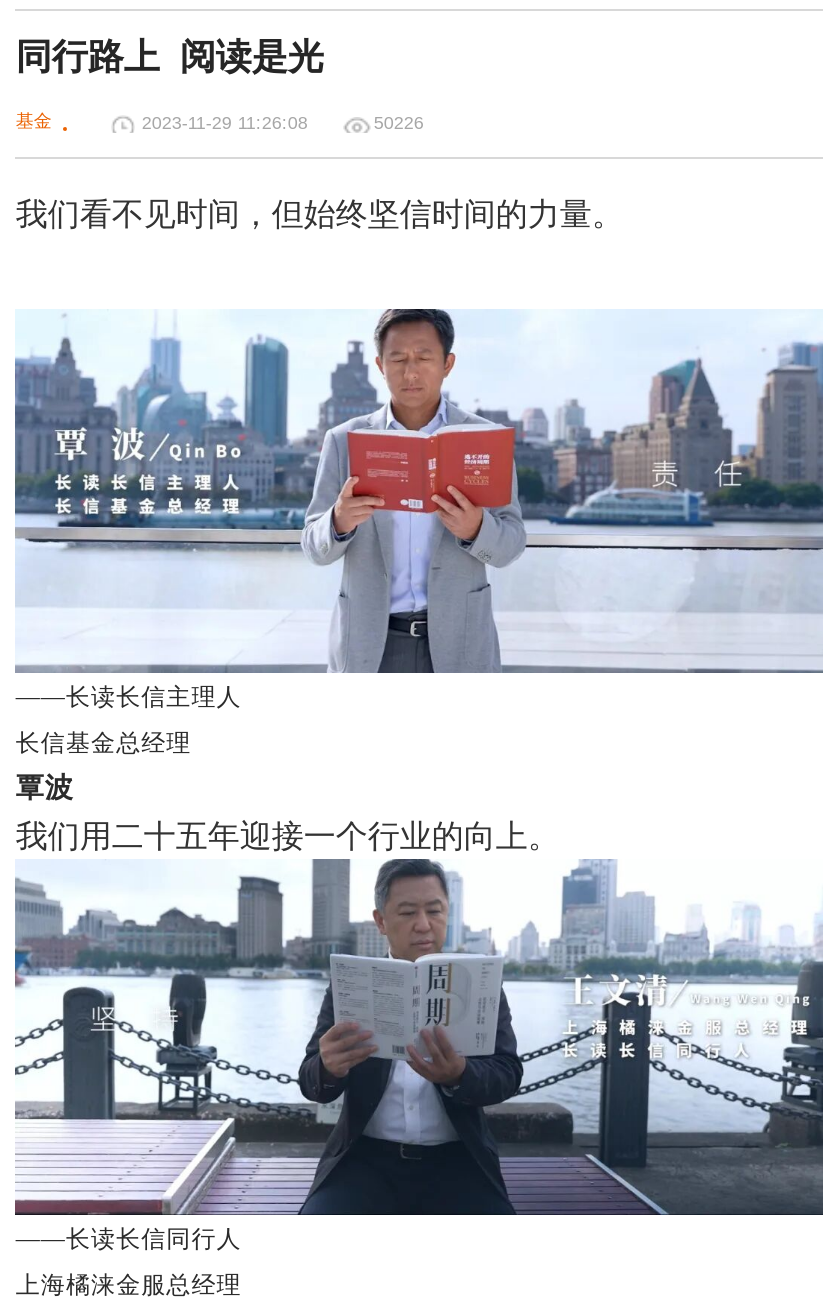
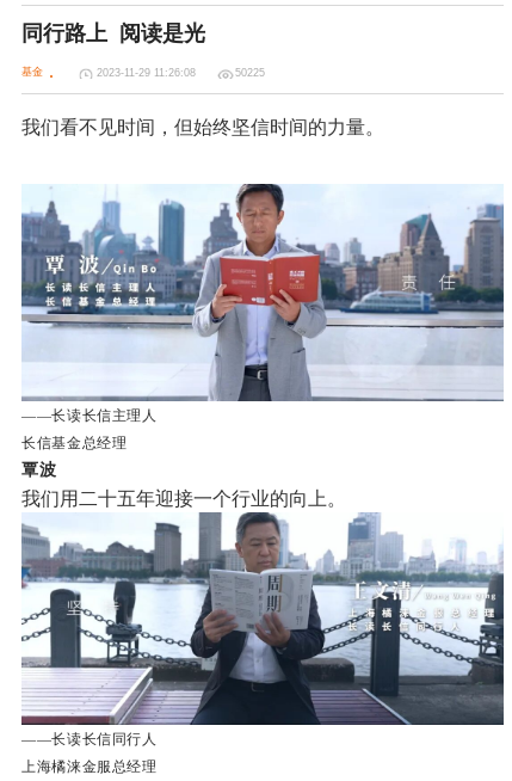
[374,113,424,133] 50226 -> [236,67,265,79] 50225

